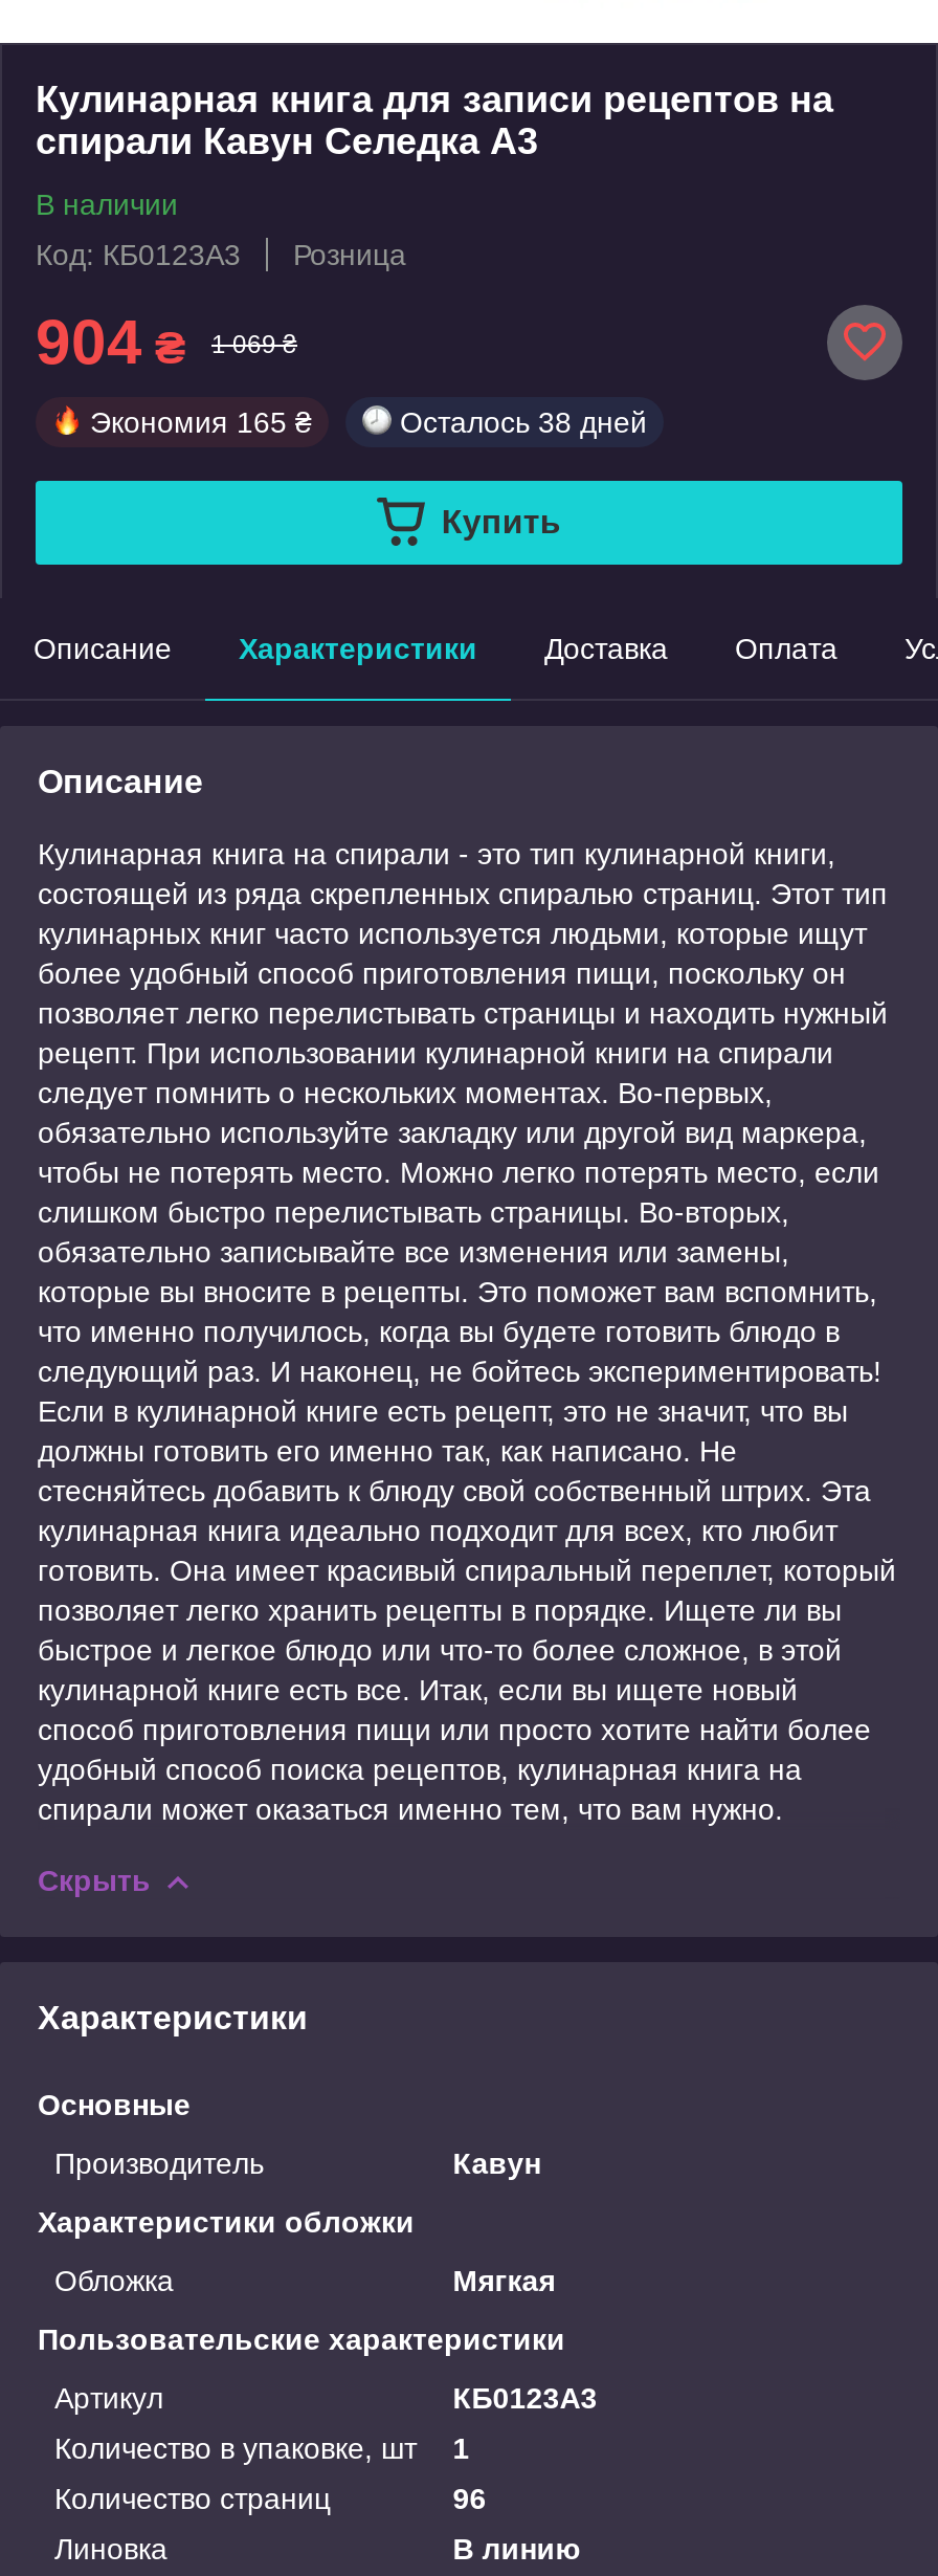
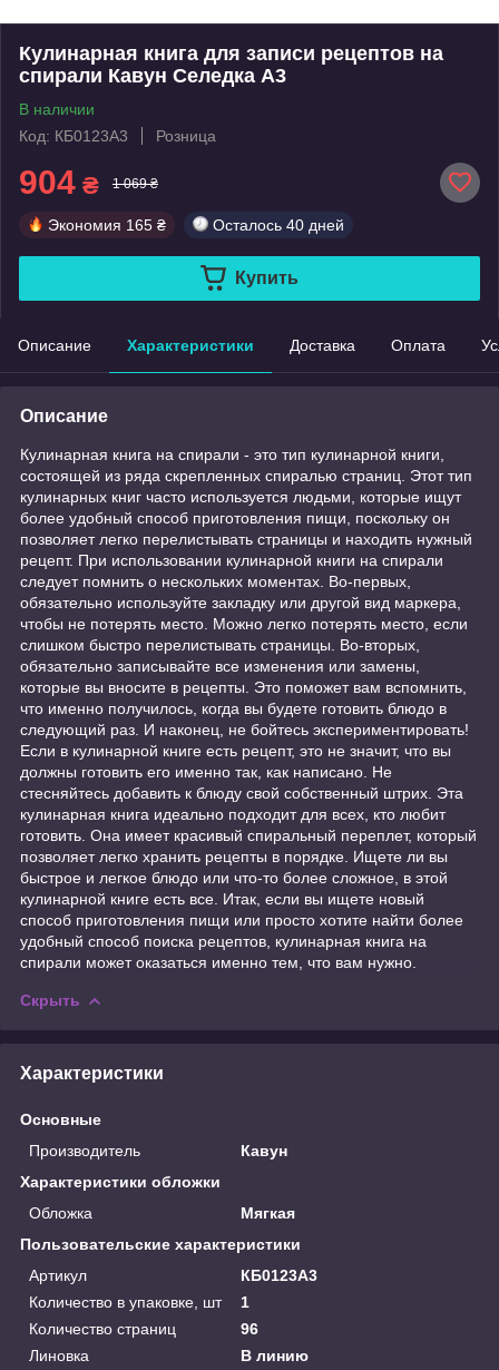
[400,405,647,439] Осталось 38 дней -> [213,216,344,234] Осталось 40 дней

